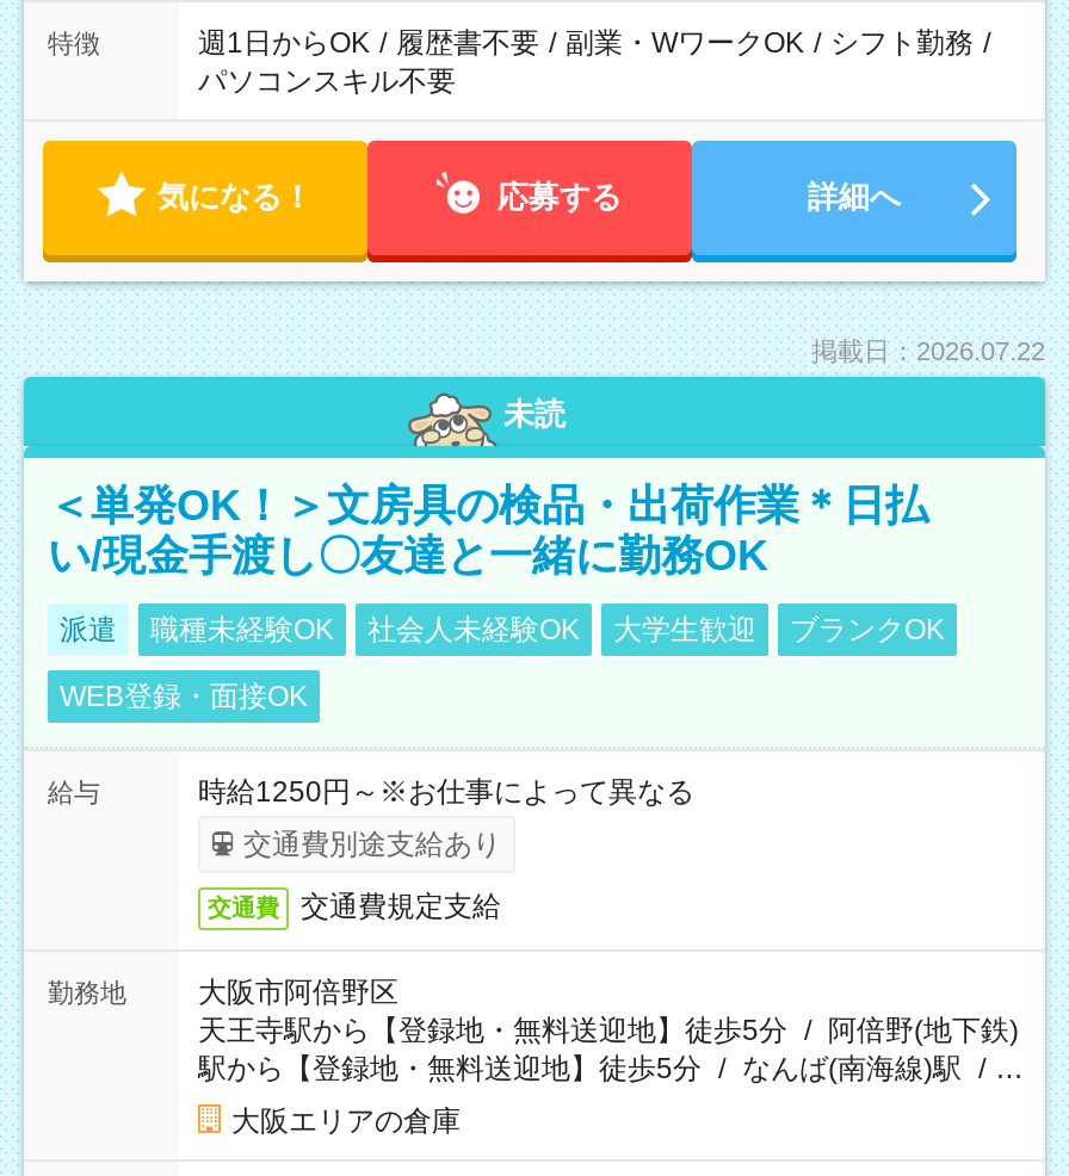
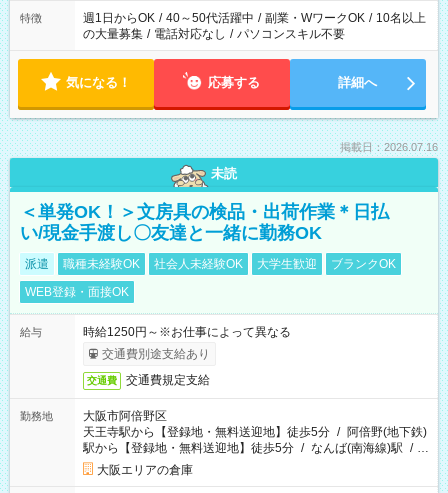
[198,26,990,98] 週1日からOK / 履歴書不要 / 副業・WワークOK / シフト勤務 / | パソコンスキル不要 -> [83,11,426,41] 週1日からOK / 40～50代活躍中 / 副業・WワークOK / 10名以上 | の大量募集 / 電話対応なし / パソコンスキル不要
[811,336,1045,365] 掲載日：2026.07.22 -> [340,141,438,153] 掲載日：2026.07.16

